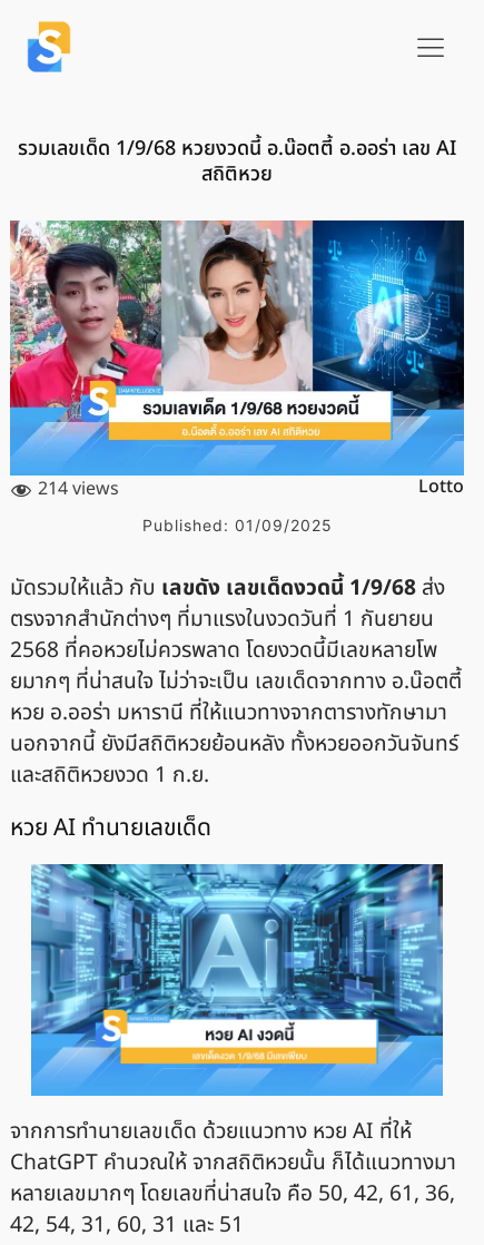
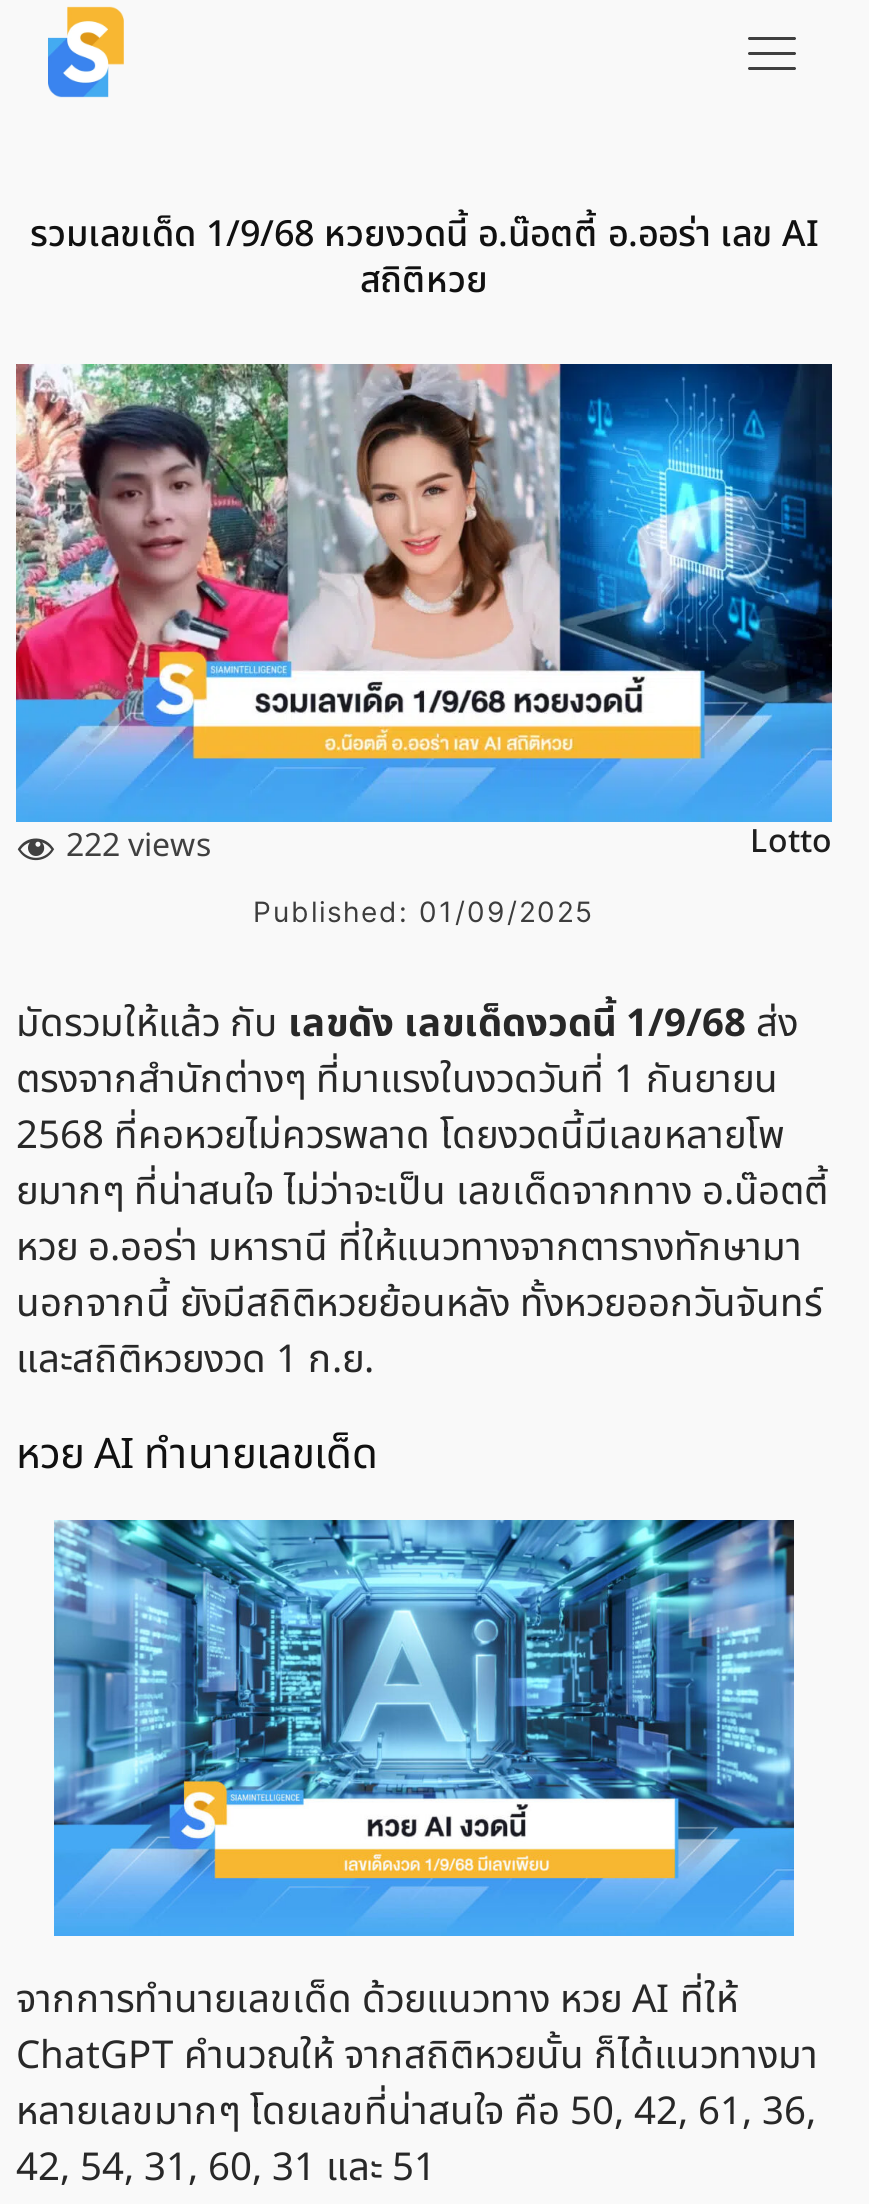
[38,476,119,503] 214 views -> [66,823,212,871] 222 views

